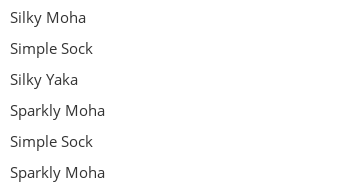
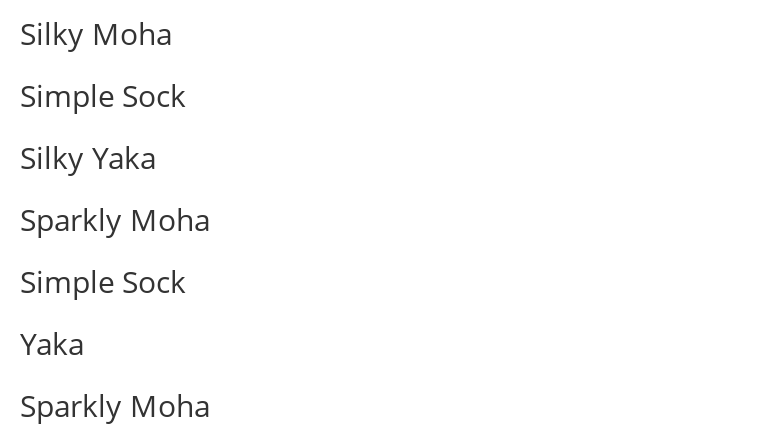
none -> [20,324,84,364] Yaka

